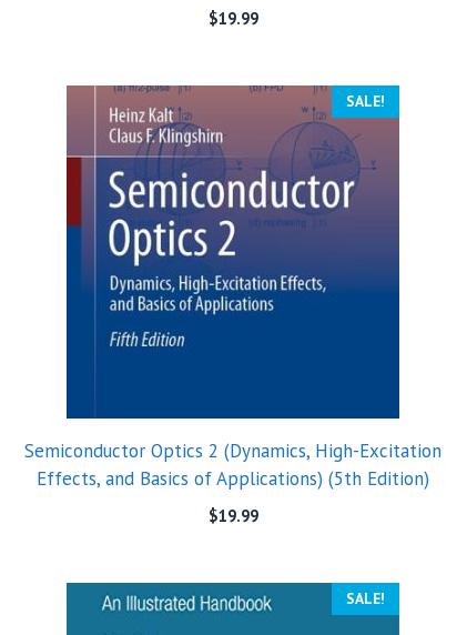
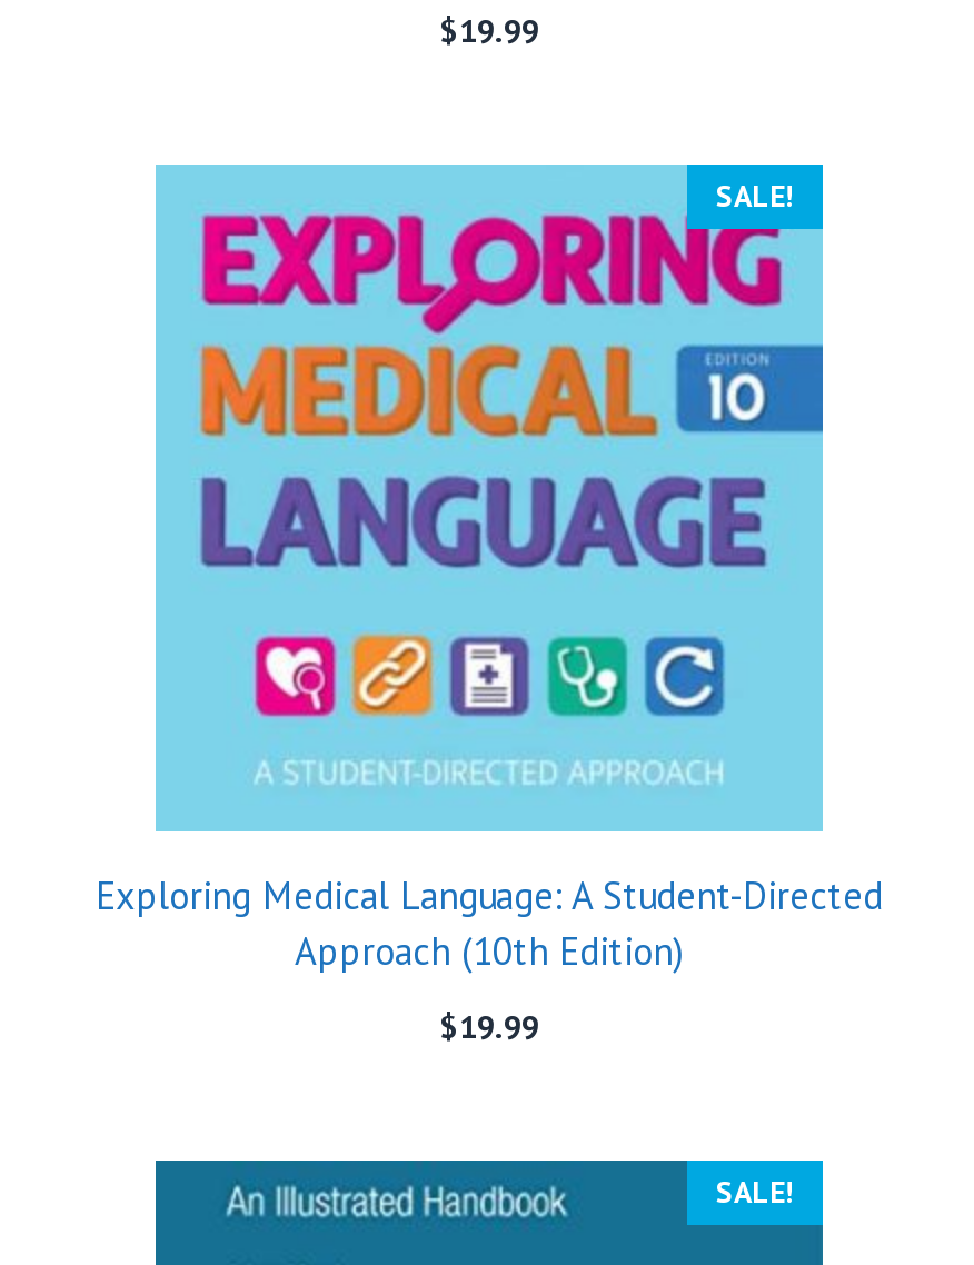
[24,84,441,491] [image] | Semiconductor Optics 2 (Dynamics, High-Excitation | Effects, and Basics of Applications) (5th Edition) -> [96,162,883,976] [image] | Exploring Medical Language: A Student-Directed | Approach (10th Edition)

